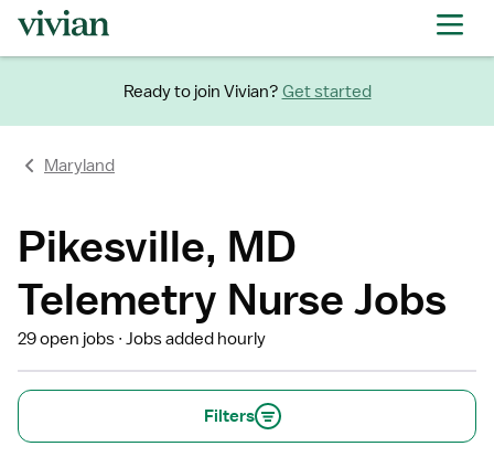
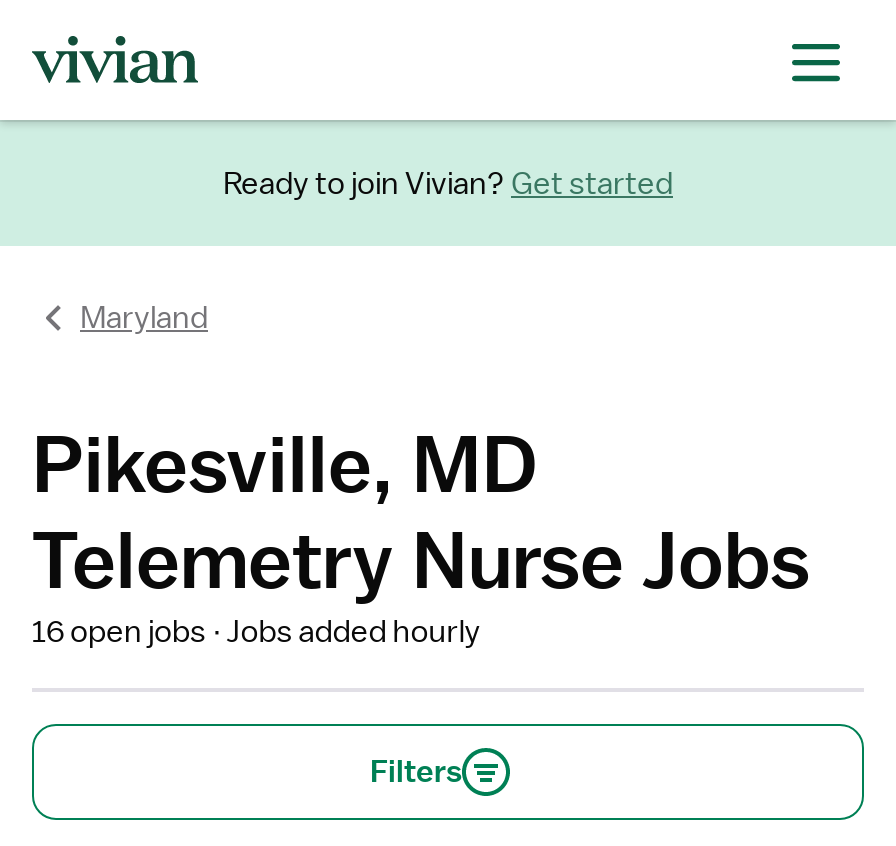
[18,328,266,350] 29 open jobs Jobs added hourly -> [32,612,480,652] 16 open jobs Jobs added hourly

